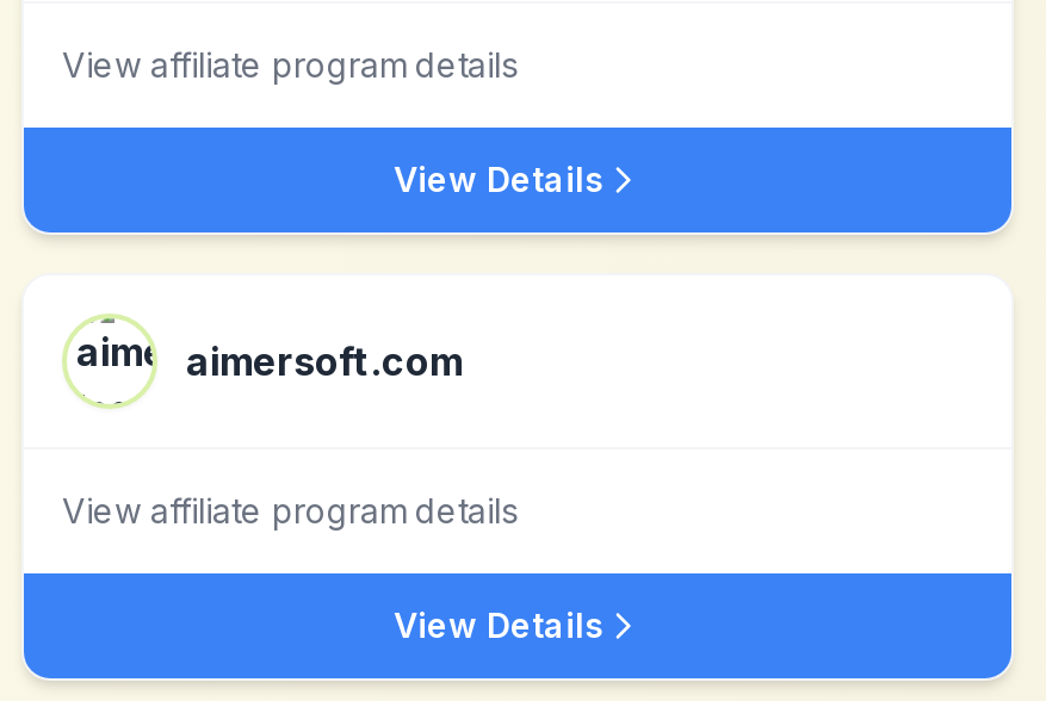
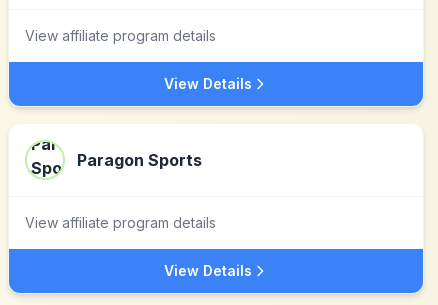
[74,318,463,404] [image] | aimersoft.com -> [30,141,202,178] [image] | Paragon Sports

